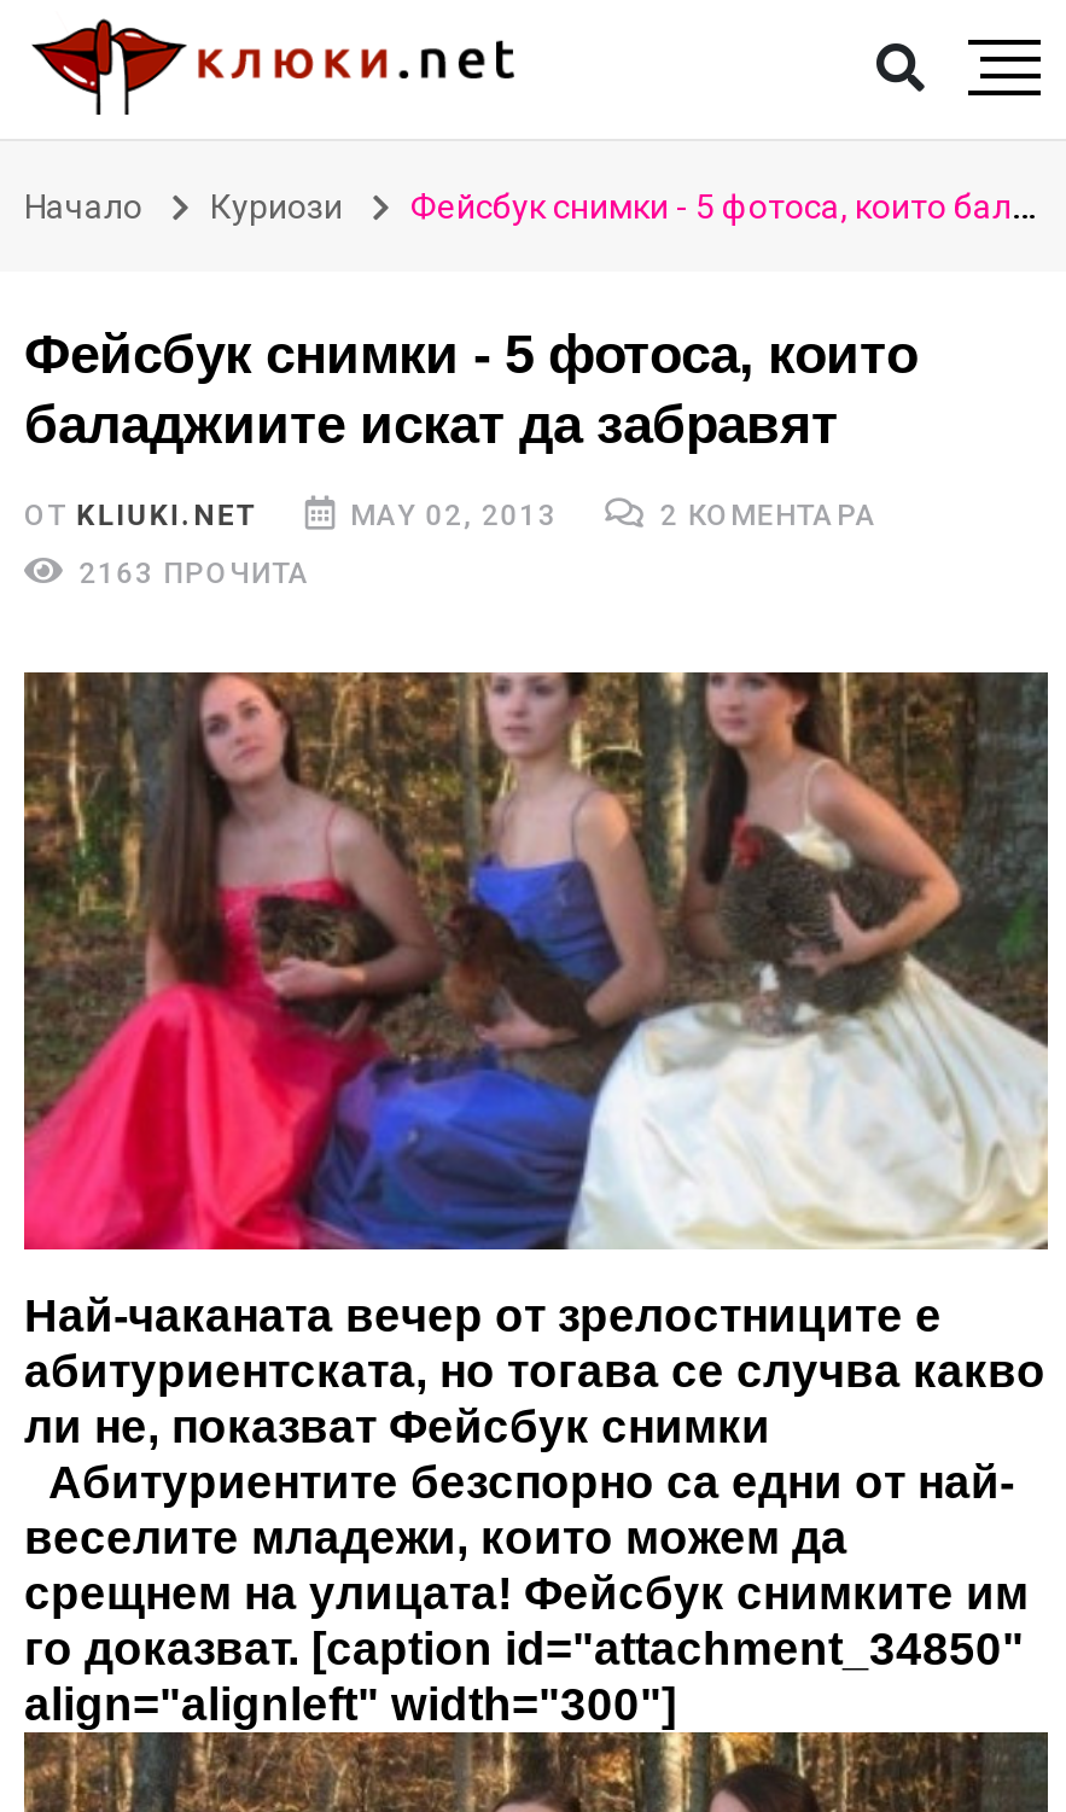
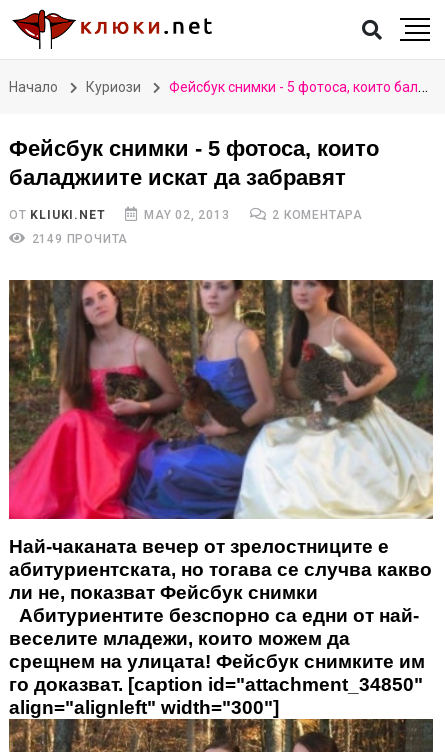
[70,557,312,590] 2163 ПРОЧИТА -> [28,232,128,246] 2149 ПРОЧИТА

